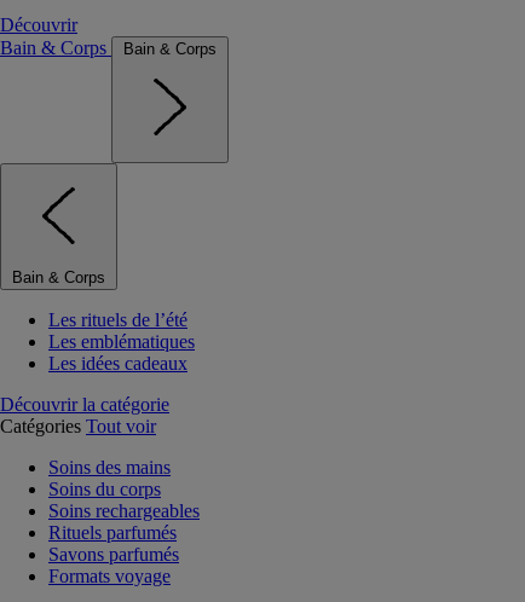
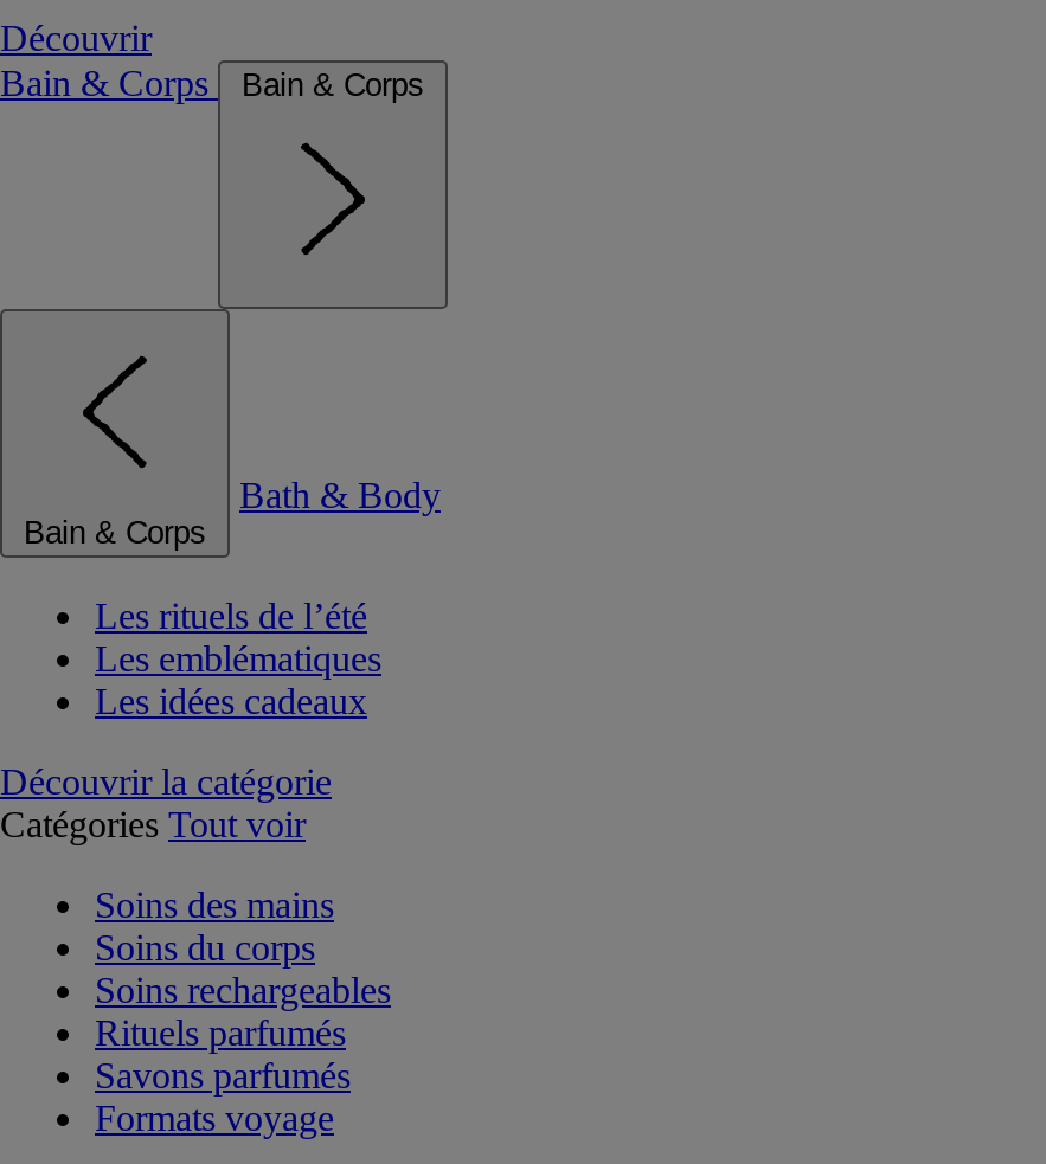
none -> [239,475,441,515] Bath & Body

